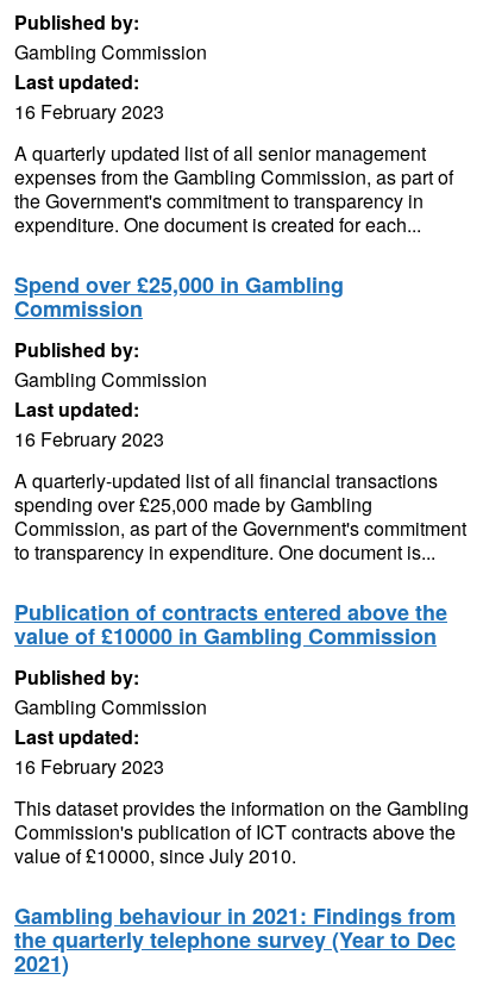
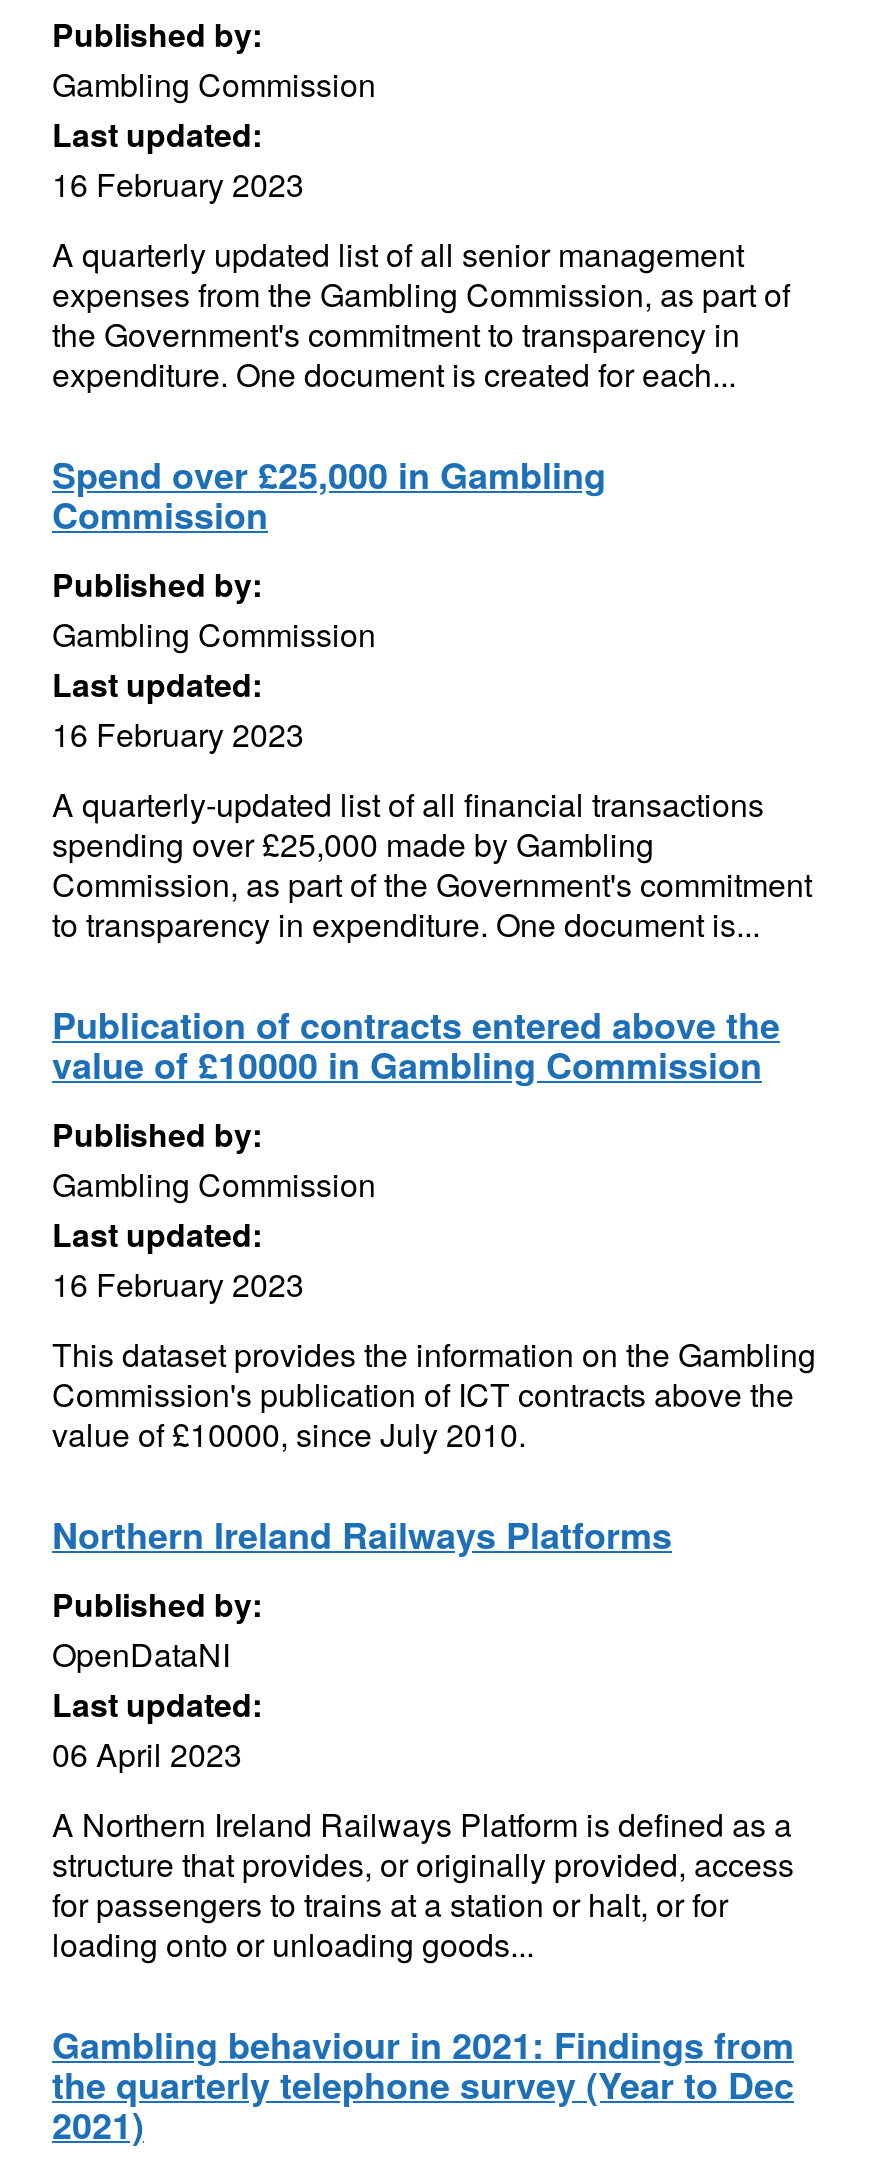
none -> [52,1509,794,1967] Northern Ireland Railways Platforms | Published by: | OpenDataNI | Last updated: | 06 April 2023 | A Northern Ireland Railways Platform is defined as a | structure that provides, or originally provided, access | for passengers to trains at a station or halt, or for | loading onto or unloading goods...

